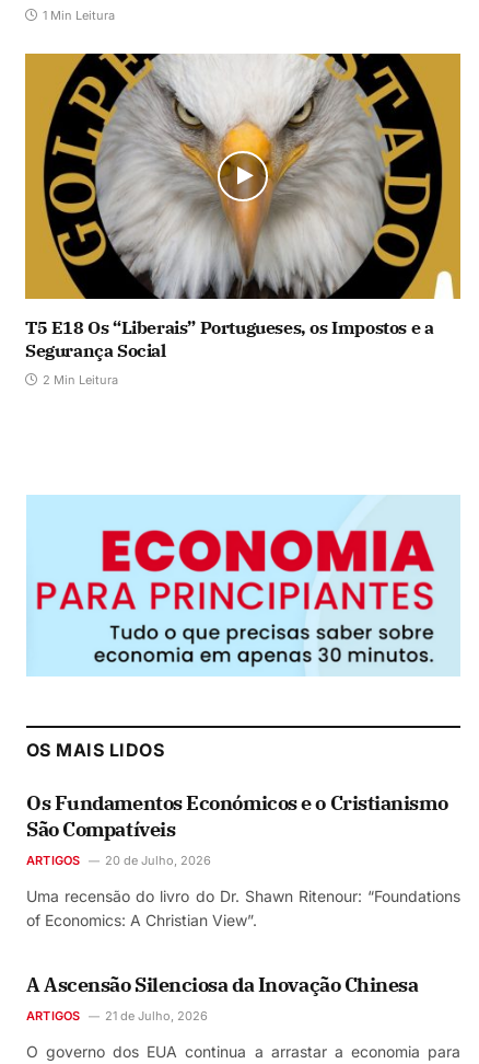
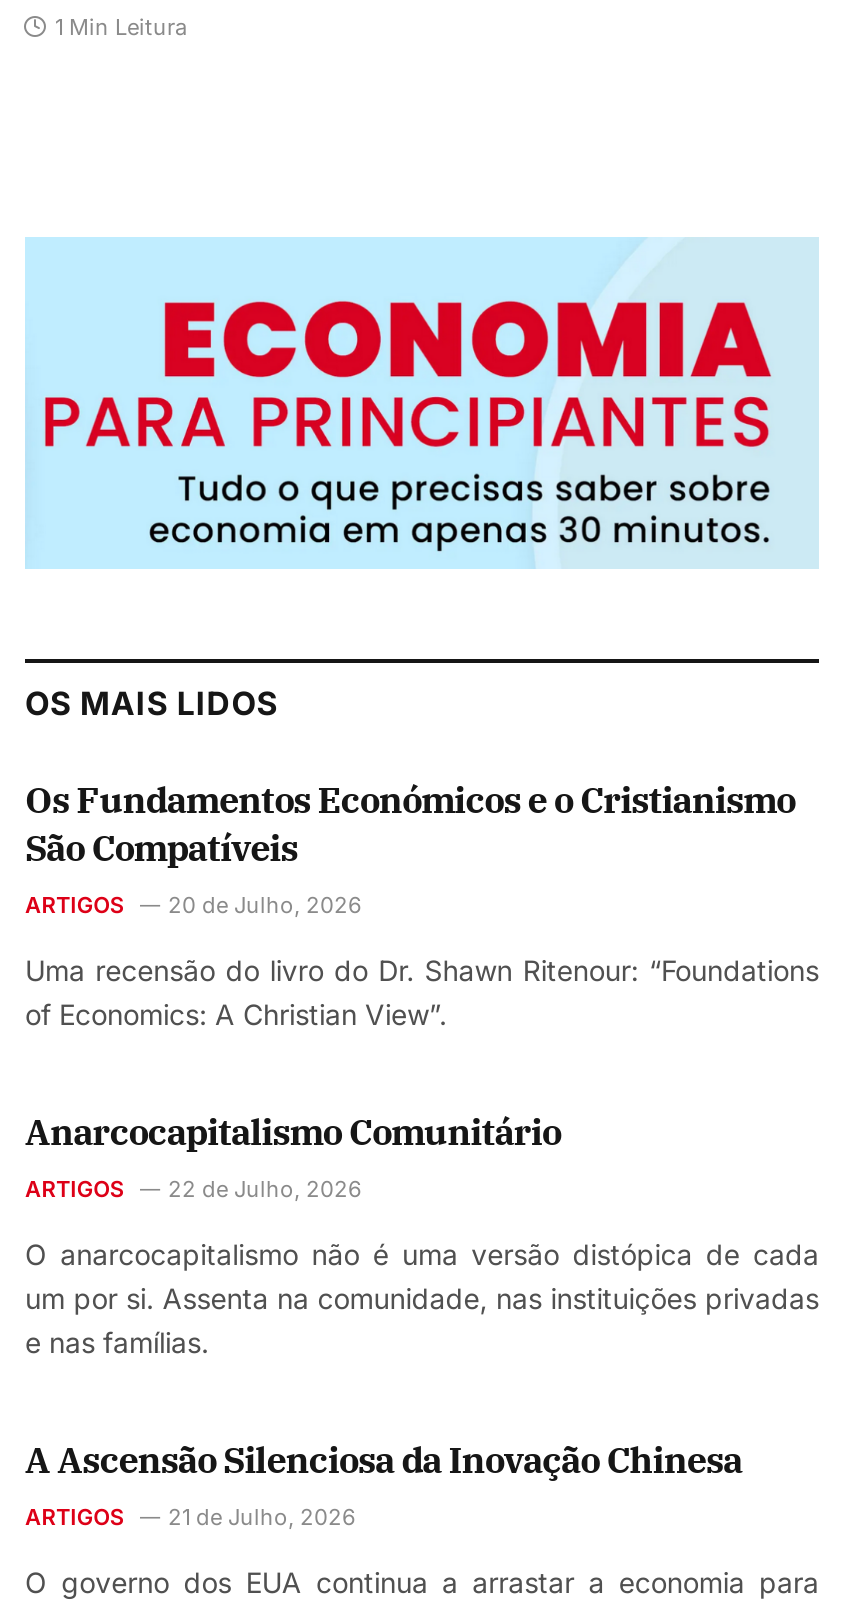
[24,53,462,388] [image] | T5 E18 Os “Liberais” Portugueses, os Impostos e a | Segurança Social | 2 Min Leitura -> none
moved [119,498,435,615] -> [195,243,773,457]: [image]
moved [100,621,430,675] -> [159,467,763,567]: [image]
moved [26,739,460,929] -> [25,683,819,1031]: OS MAIS LIDOS | Os Fundamentos Económicos e o Cristianismo | São Compatíveis | ARTIGOS | 20 de Julho, 2026 | Uma recensão do livro do Dr. Shawn Ritenour: “Foundations | of Economics: A Christian View”.
none -> [25,1109,819,1359] Anarcocapitalismo Comunitário | ARTIGOS | 22 de Julho, 2026 | O anarcocapitalismo não é uma versão distópica de cada | um por si. Assenta na comunidade, nas instituições privadas | e nas famílias.

